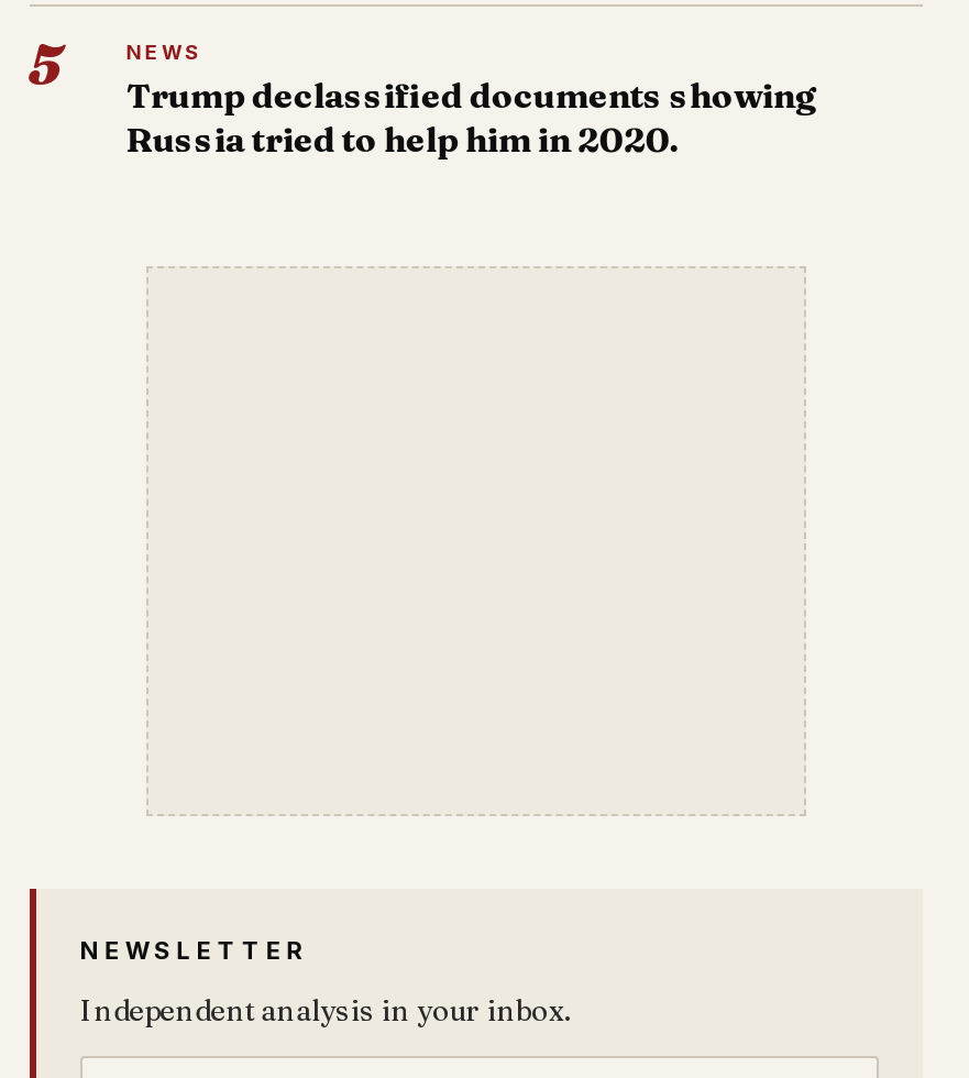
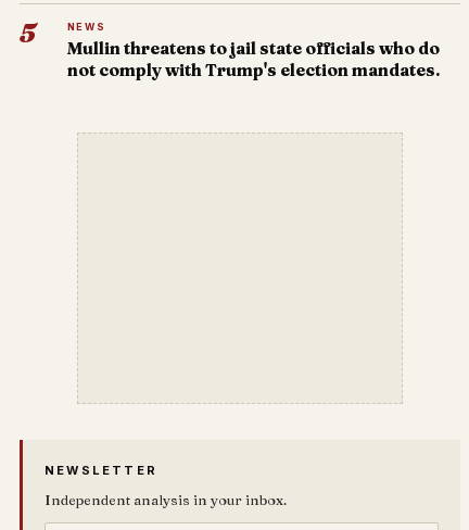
[126,75,817,161] Trump declassified documents showing | Russia tried to help him in 2020. -> [67,38,439,81] Mullin threatens to jail state officials who do | not comply with Trump's election mandates.

